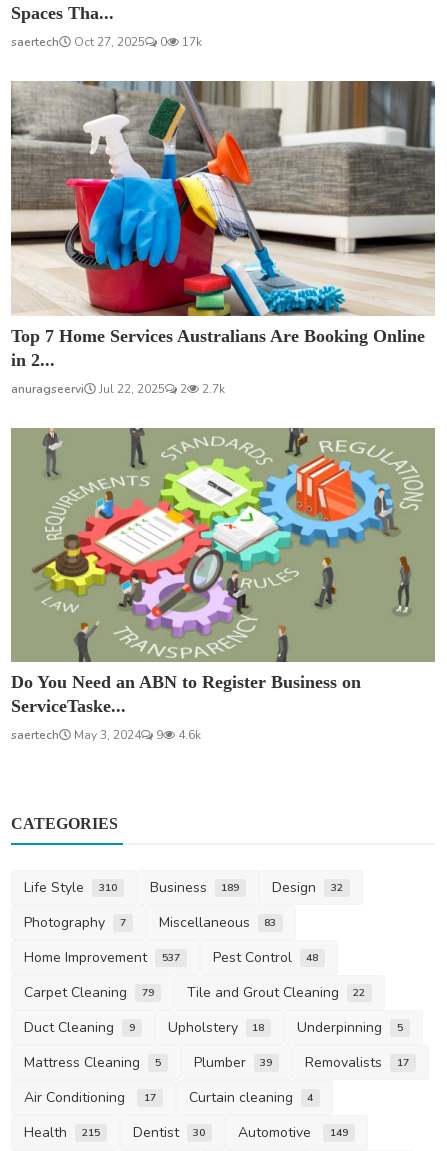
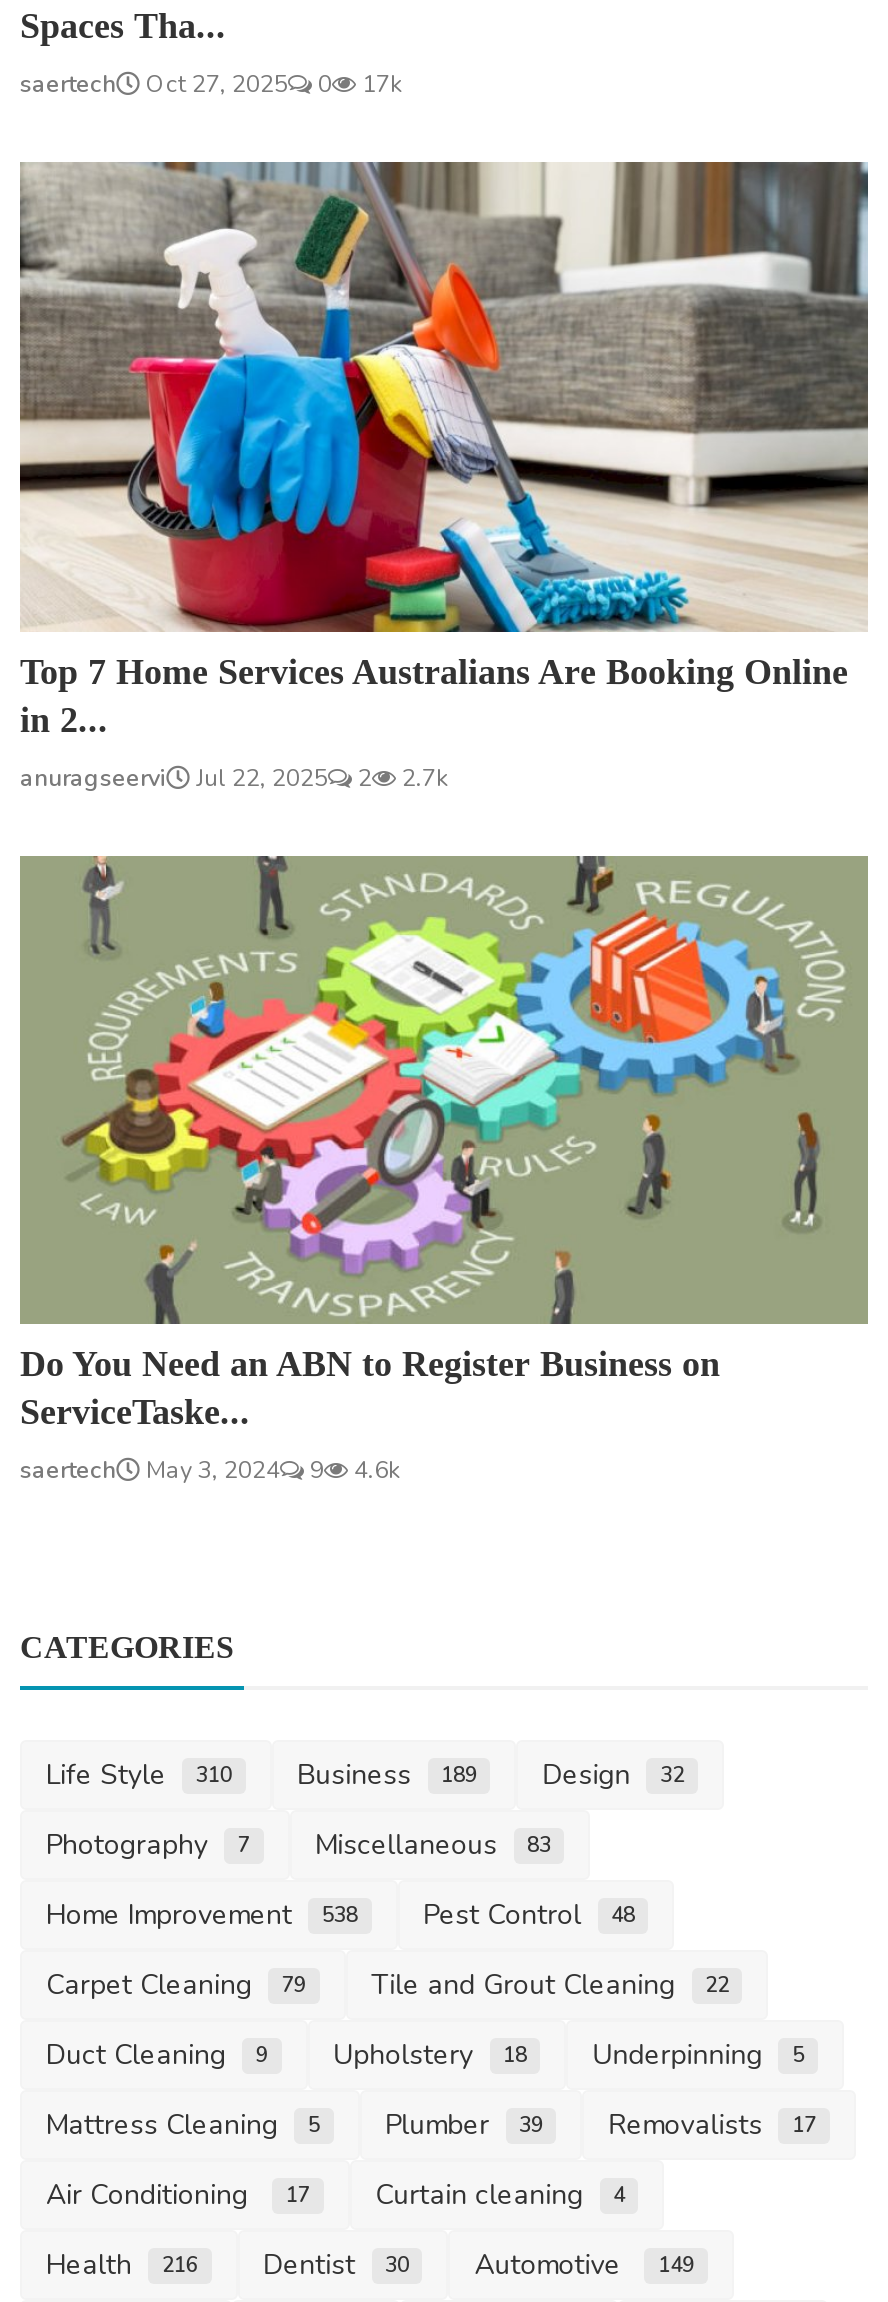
[24,948,180,967] Home Improvement 537 -> [46,1897,358,1935] Home Improvement 538
[24,1123,348,1142] Health 215 Dentist 30 Automotive 149 -> [46,2247,694,2285] Health 216 Dentist 30 Automotive 149

